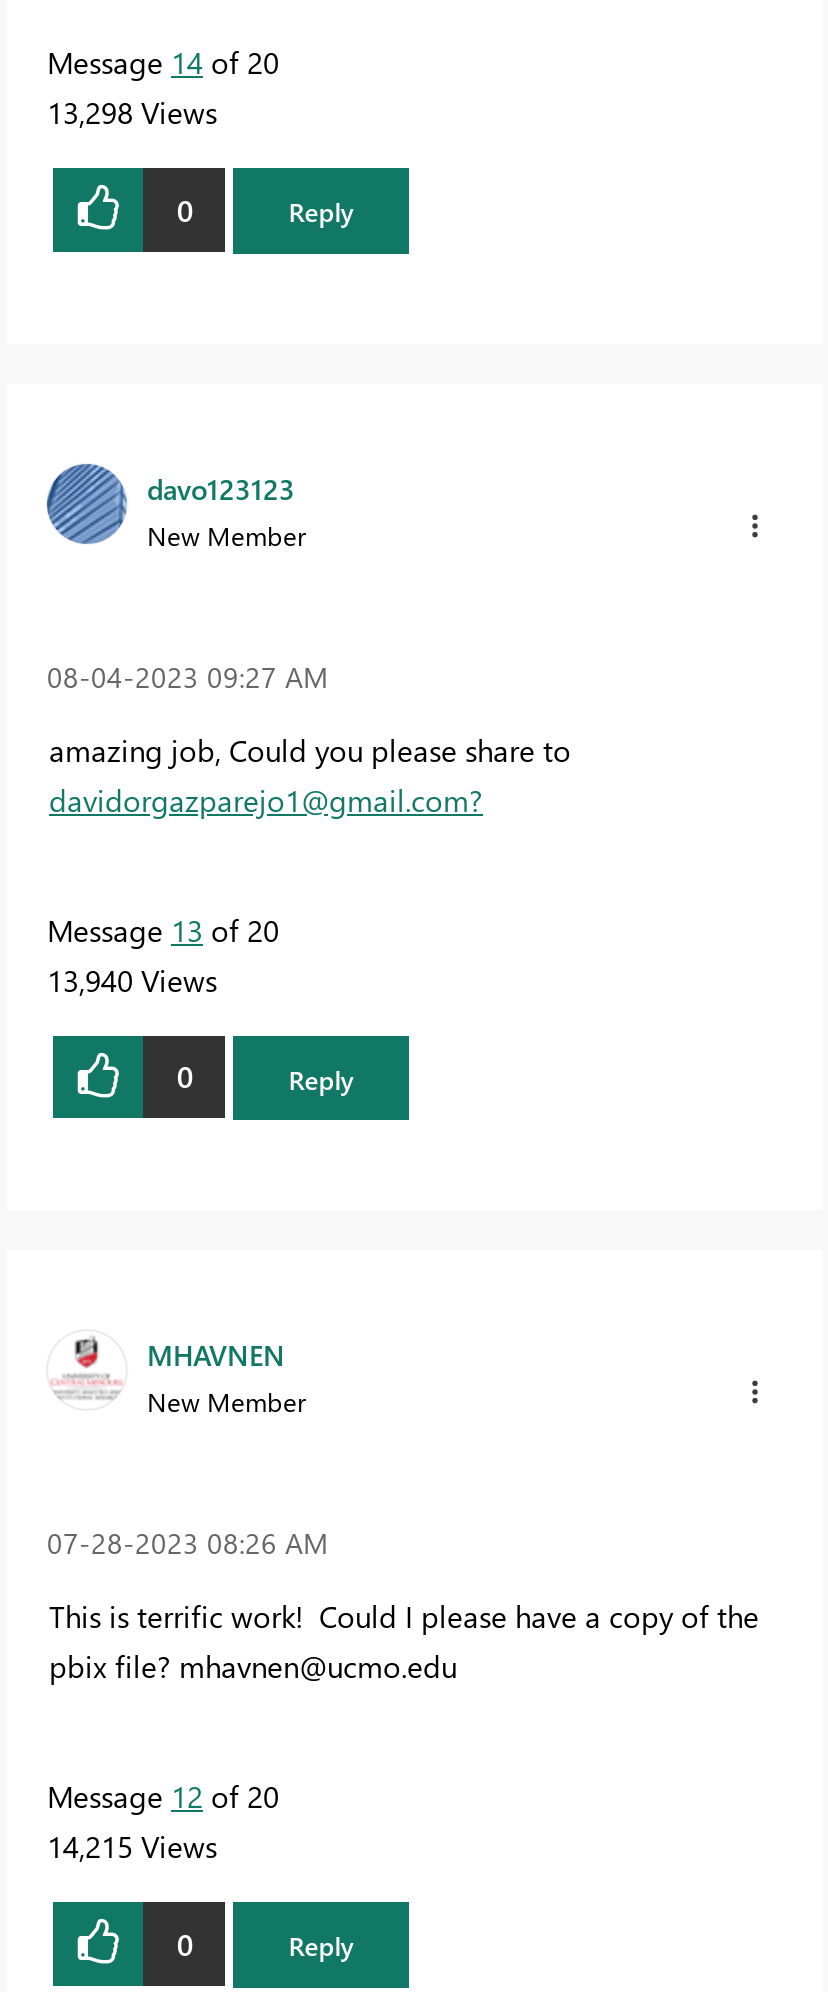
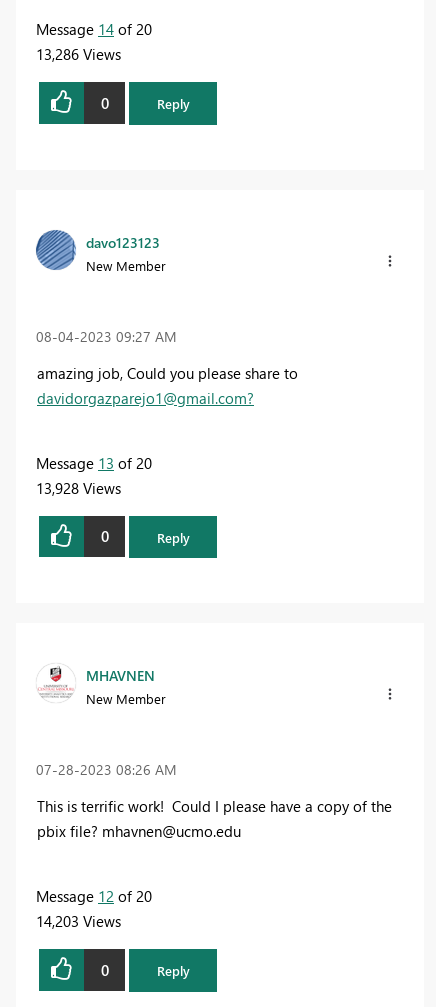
[47,93,217,133] 13,298 Views -> [36,44,121,64] 13,286 Views
[47,960,217,1000] 13,940 Views -> [36,478,121,498] 13,928 Views
[47,1827,217,1867] 14,215 Views -> [36,911,121,931] 14,203 Views

